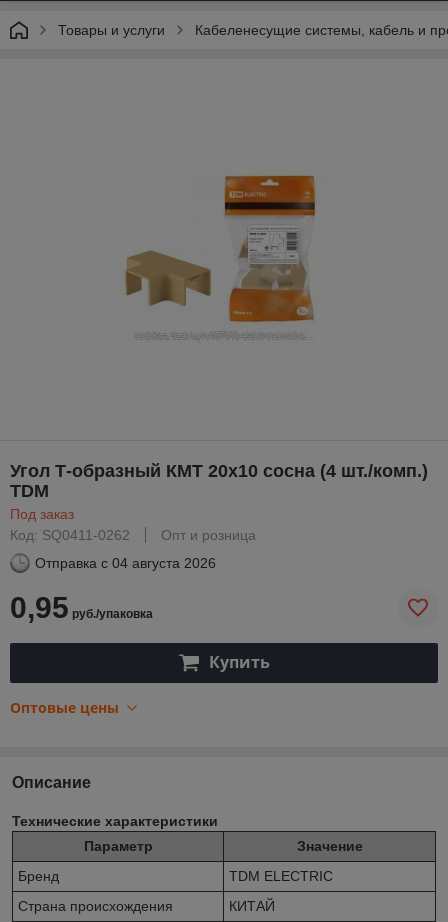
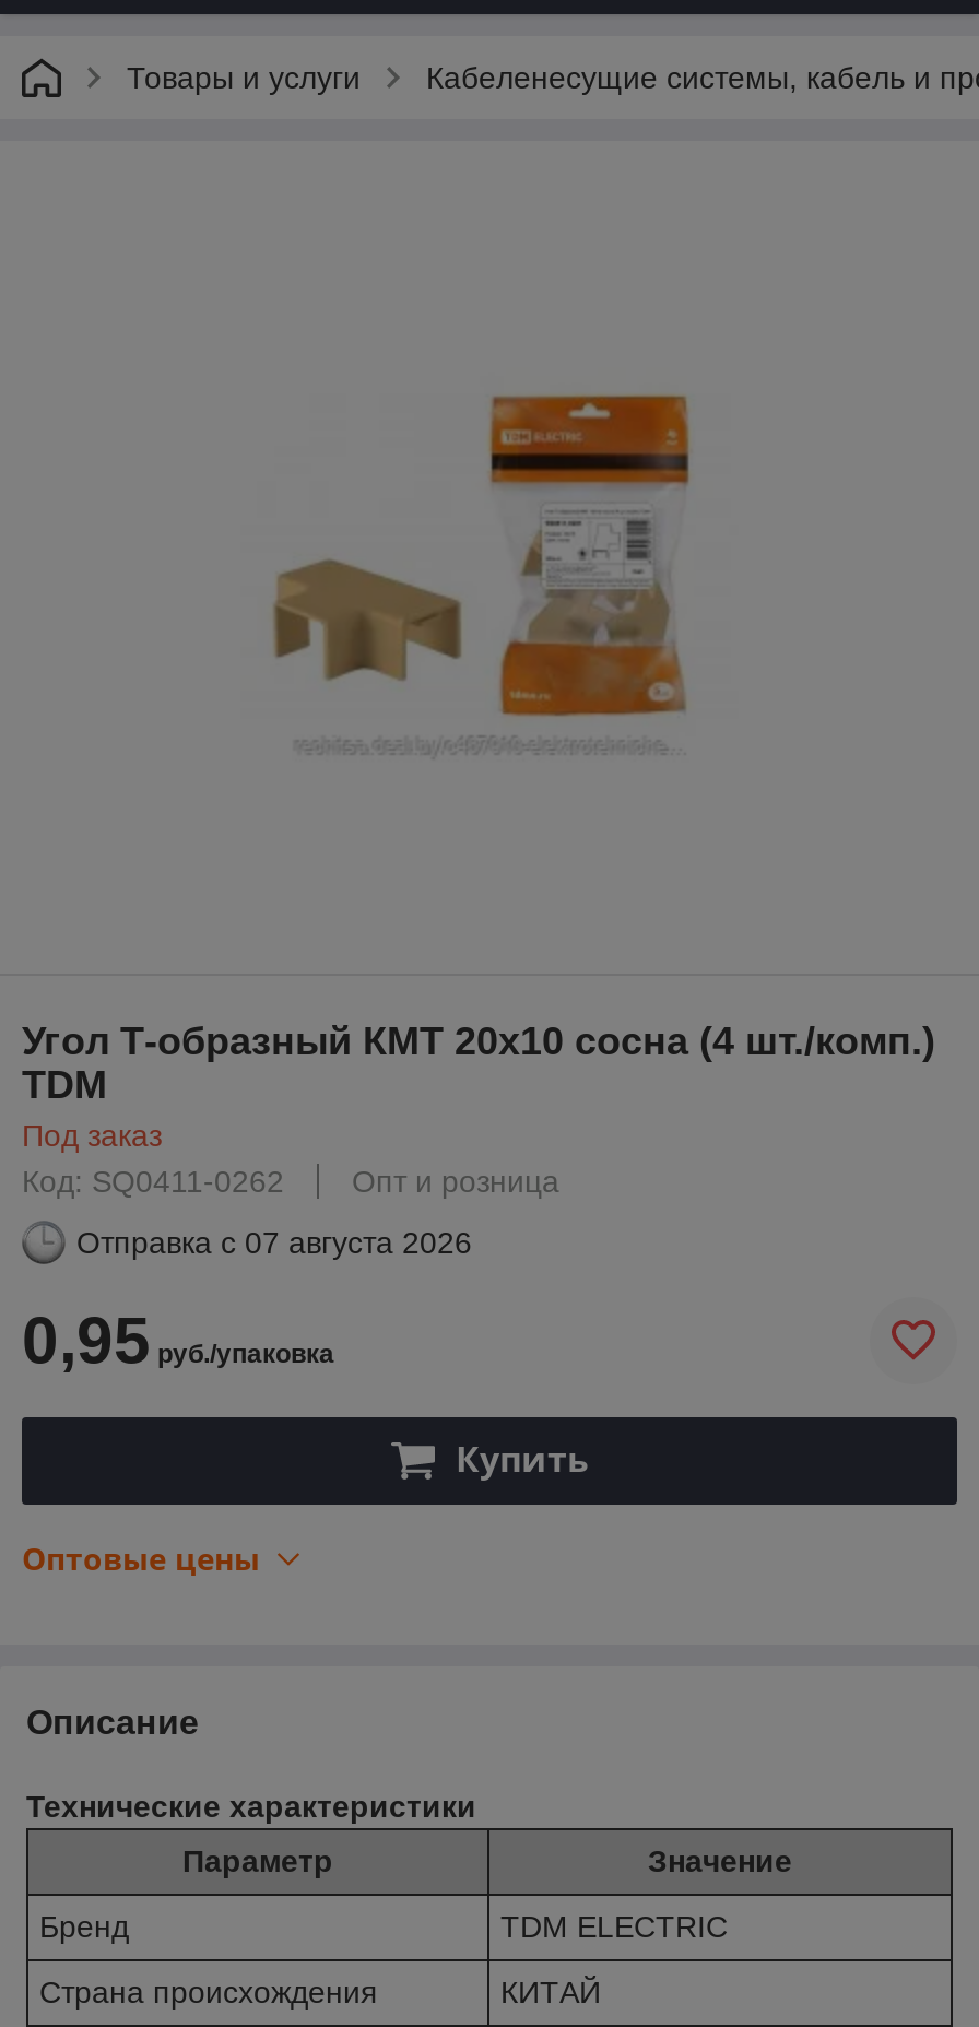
[35,555,216,571] Отправка с 04 августа 2026 -> [76,1225,472,1259] Отправка с 07 августа 2026

